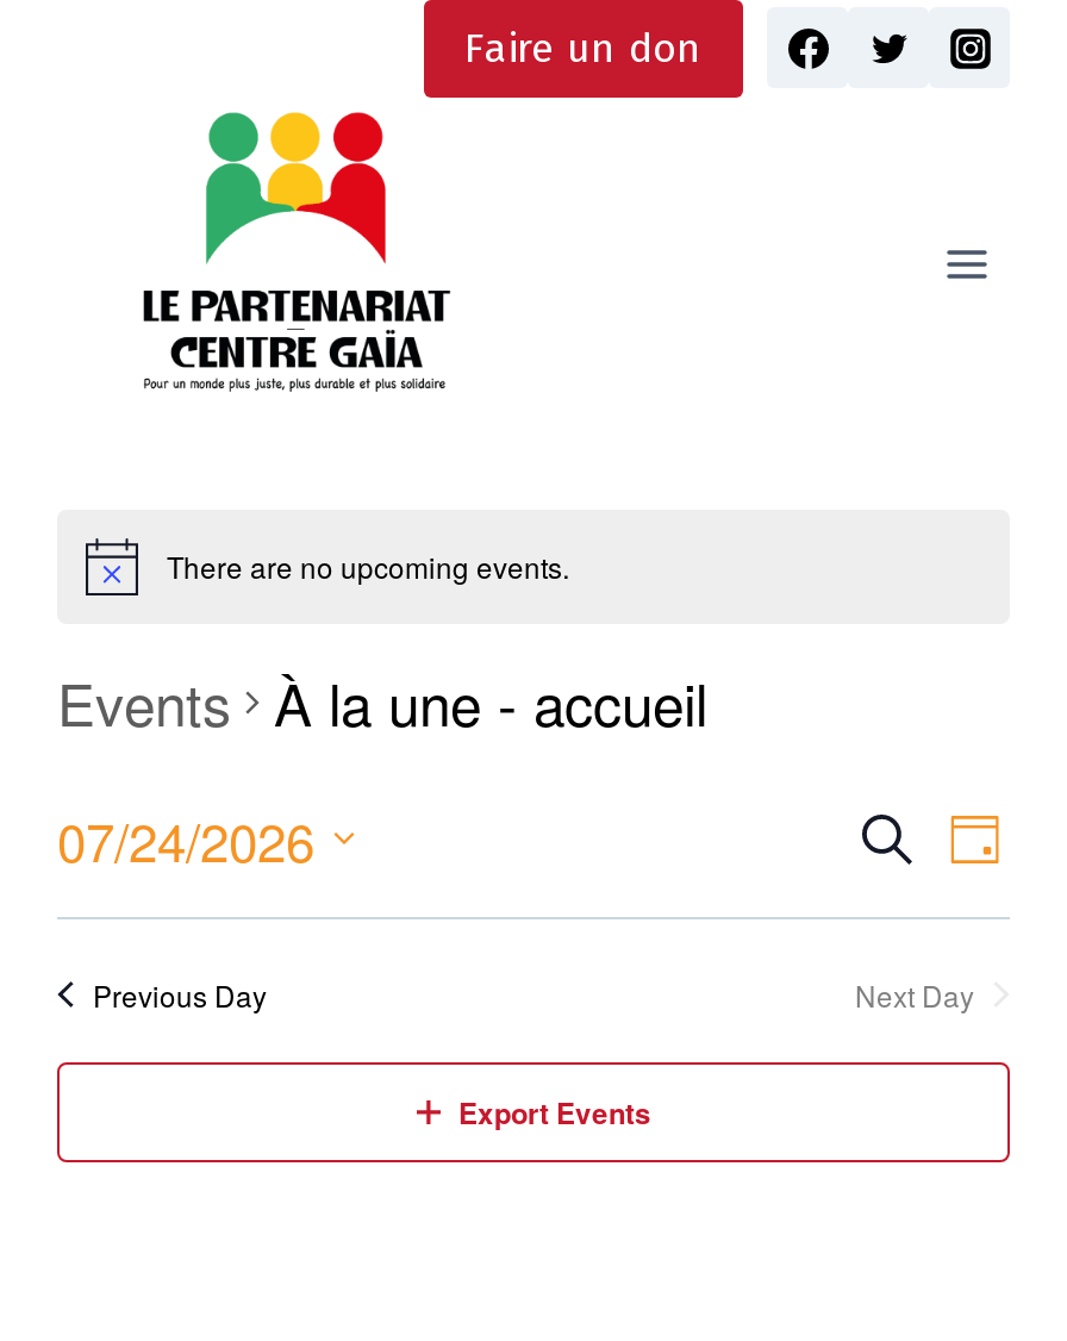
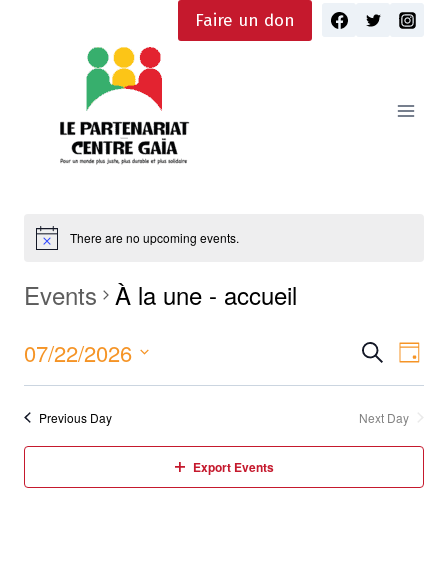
[57,802,314,876] 07/24/2026 -> [24,337,132,368] 07/22/2026

